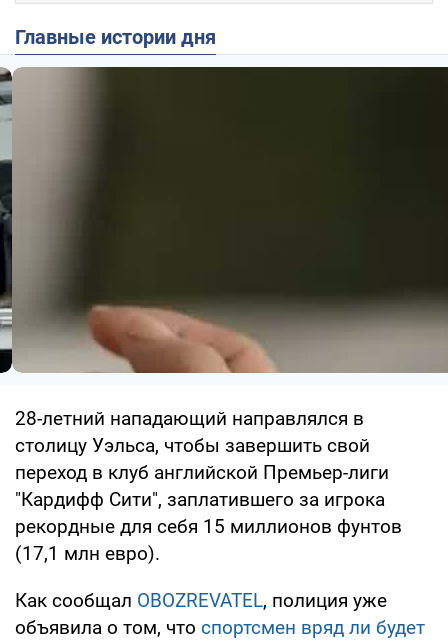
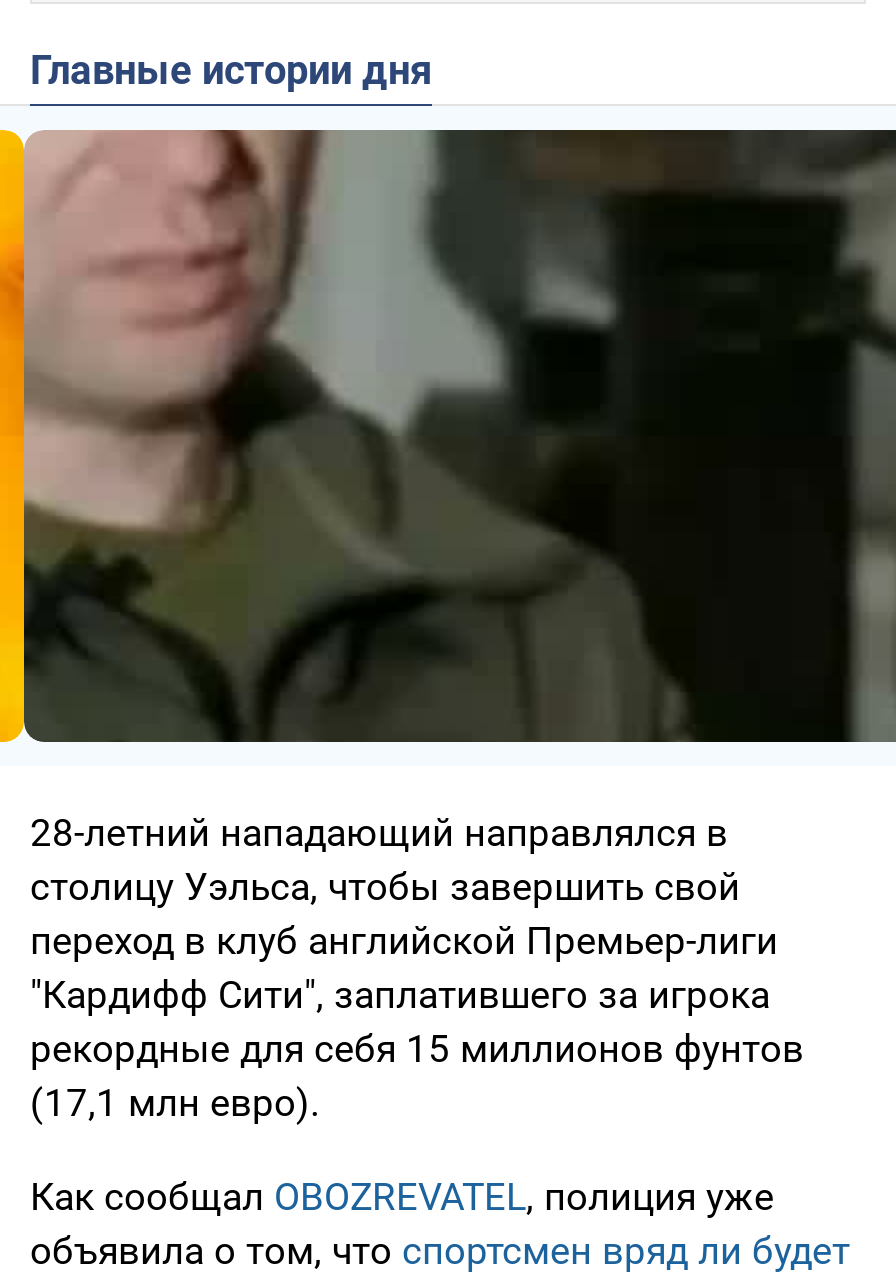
[3,66,445,374] [image] -> [6,128,890,744] [image]

